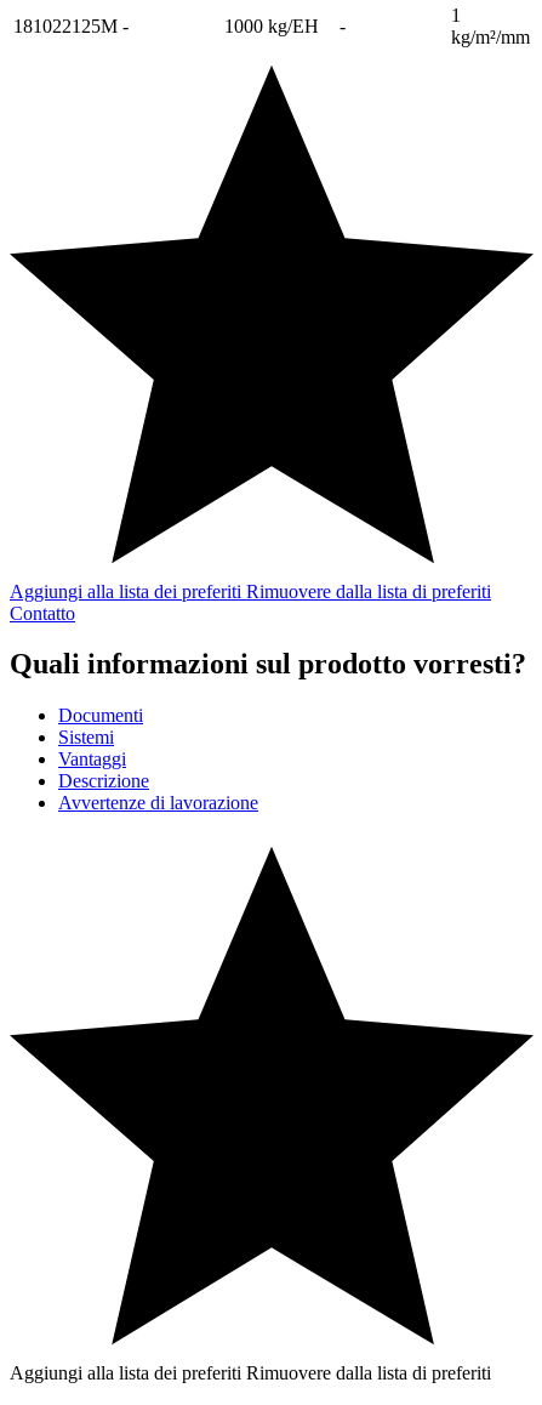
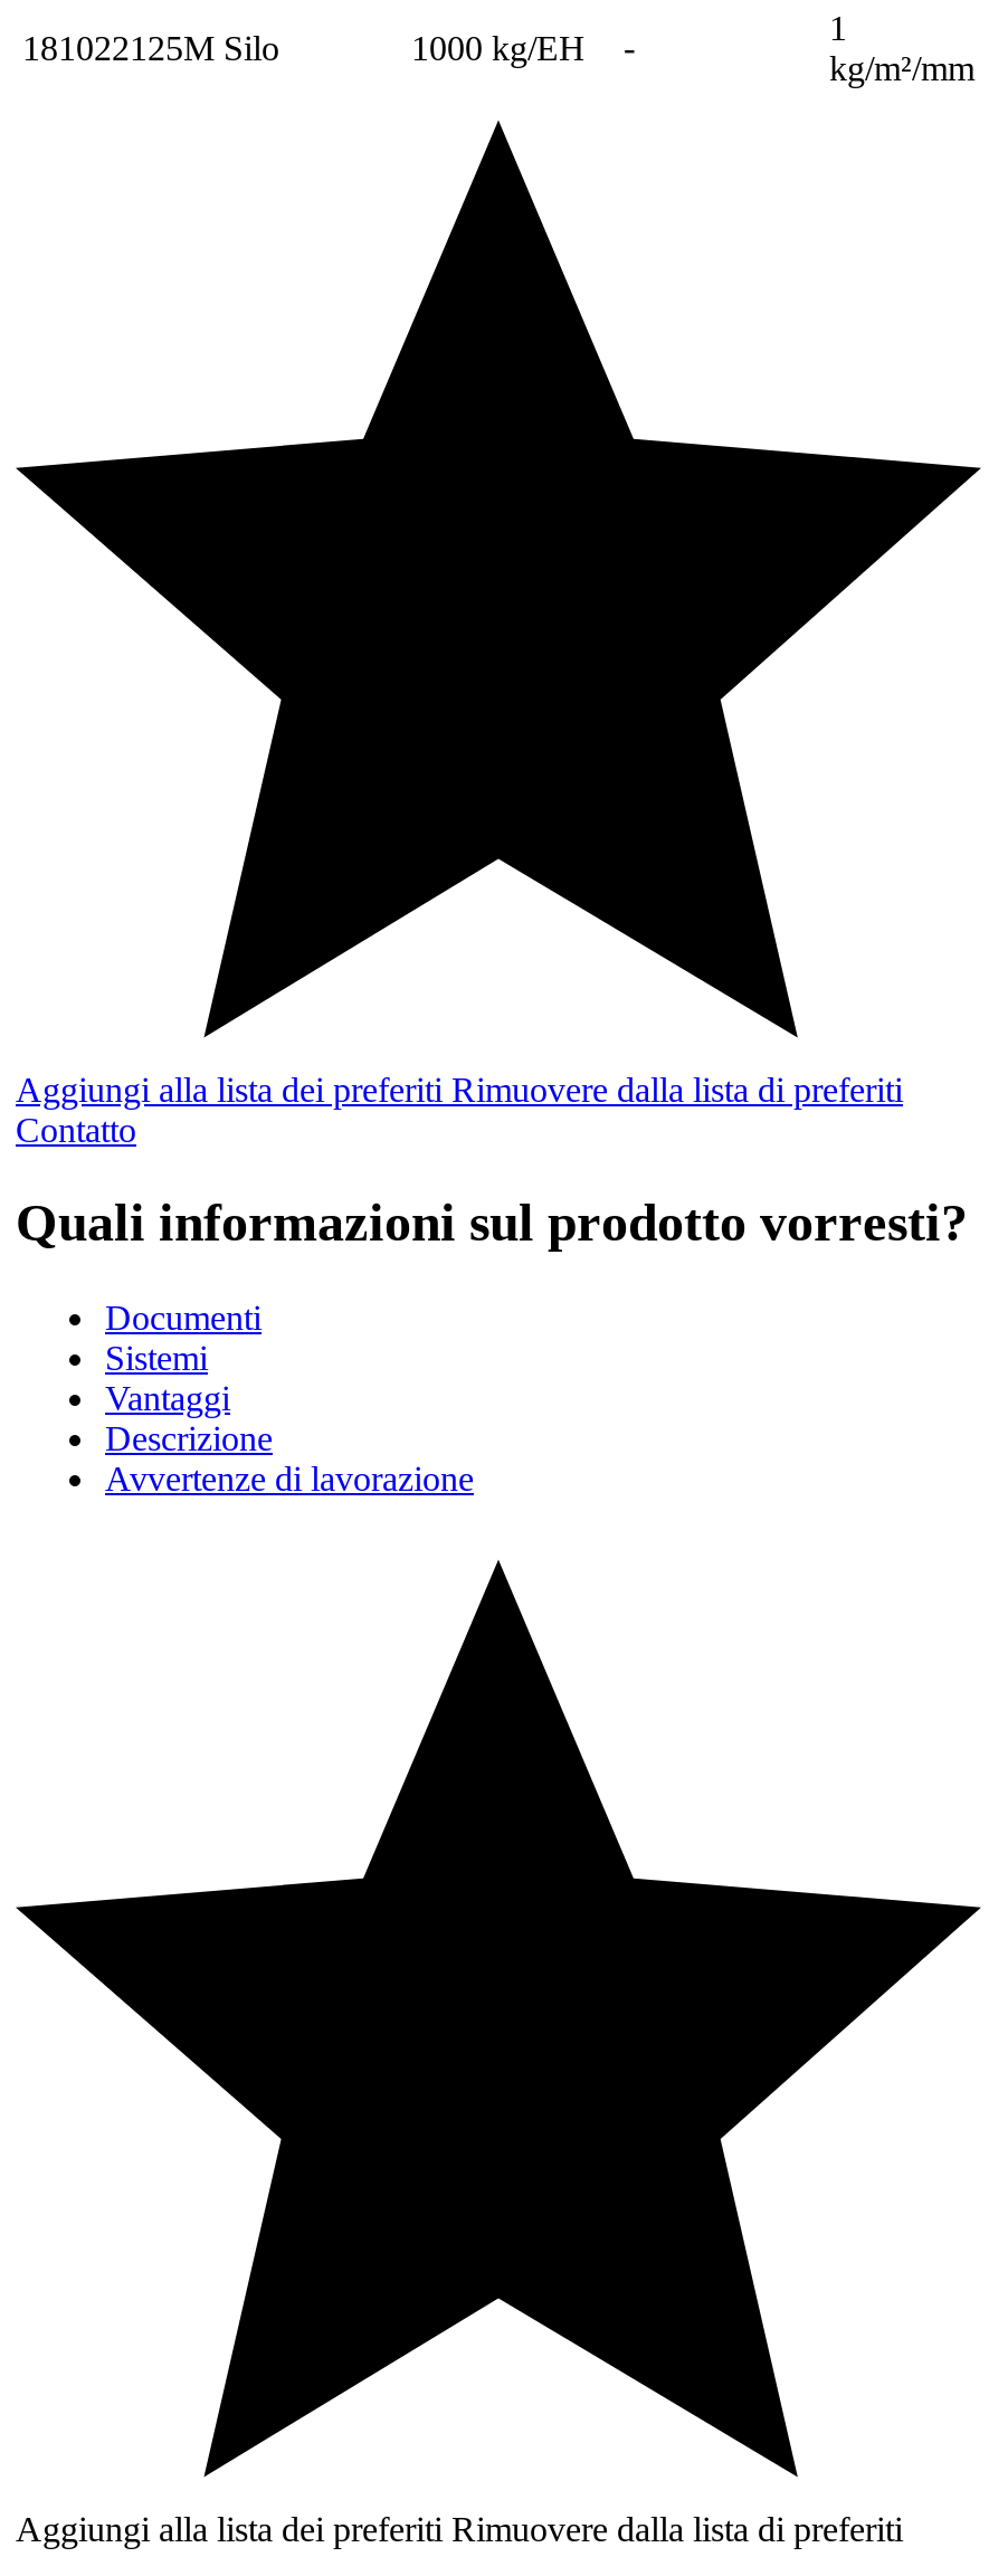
[13,15,129,36] 181022125M - -> [22,28,279,66] 181022125M Silo

